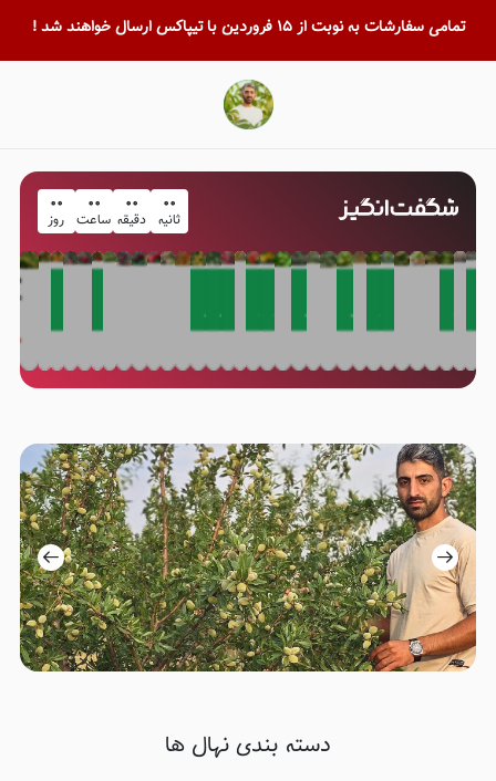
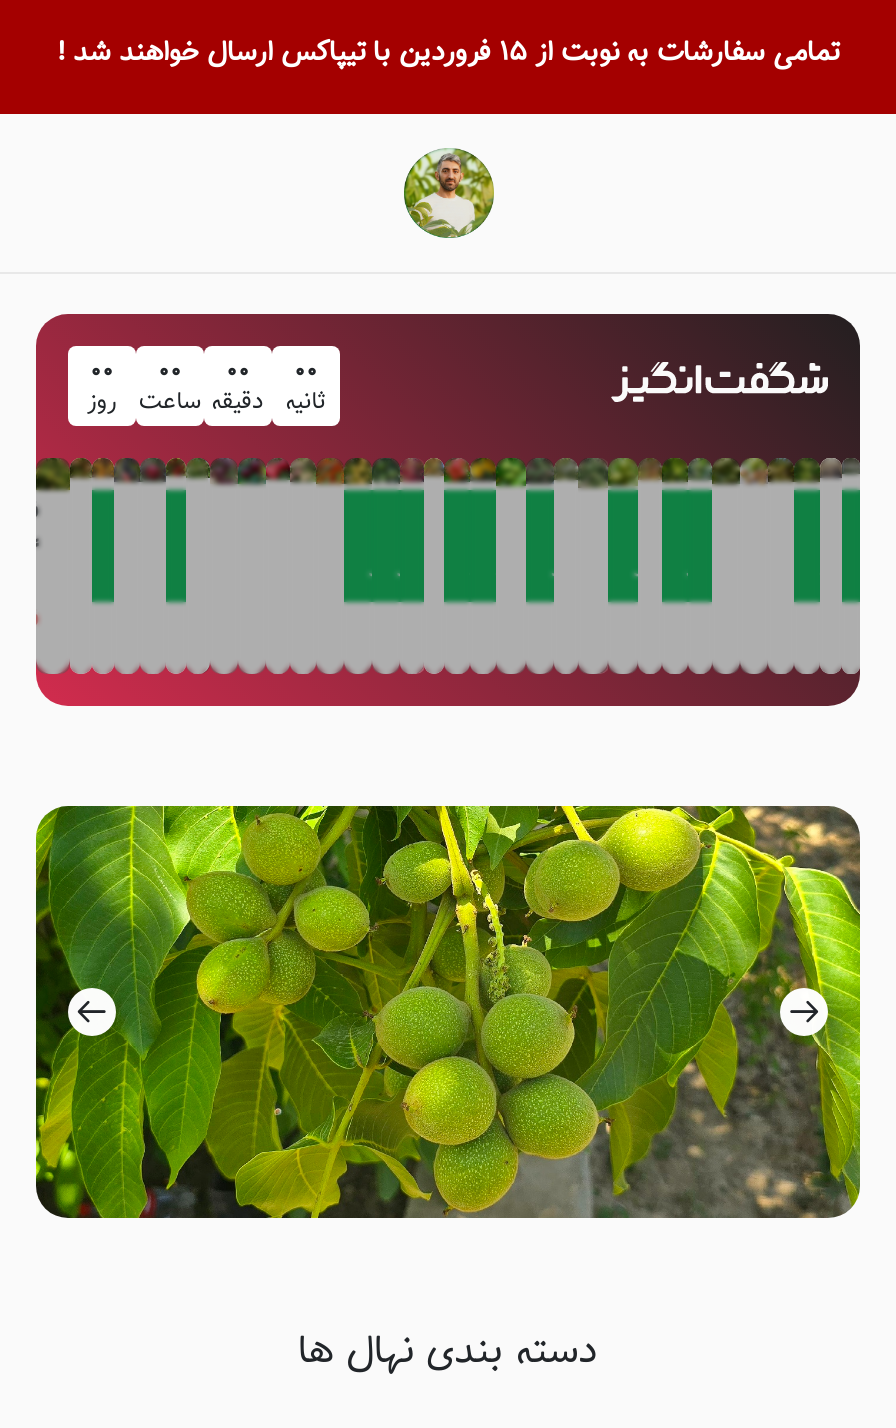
[19,442,477,673] [image] -> [34,804,862,1220] [image]

